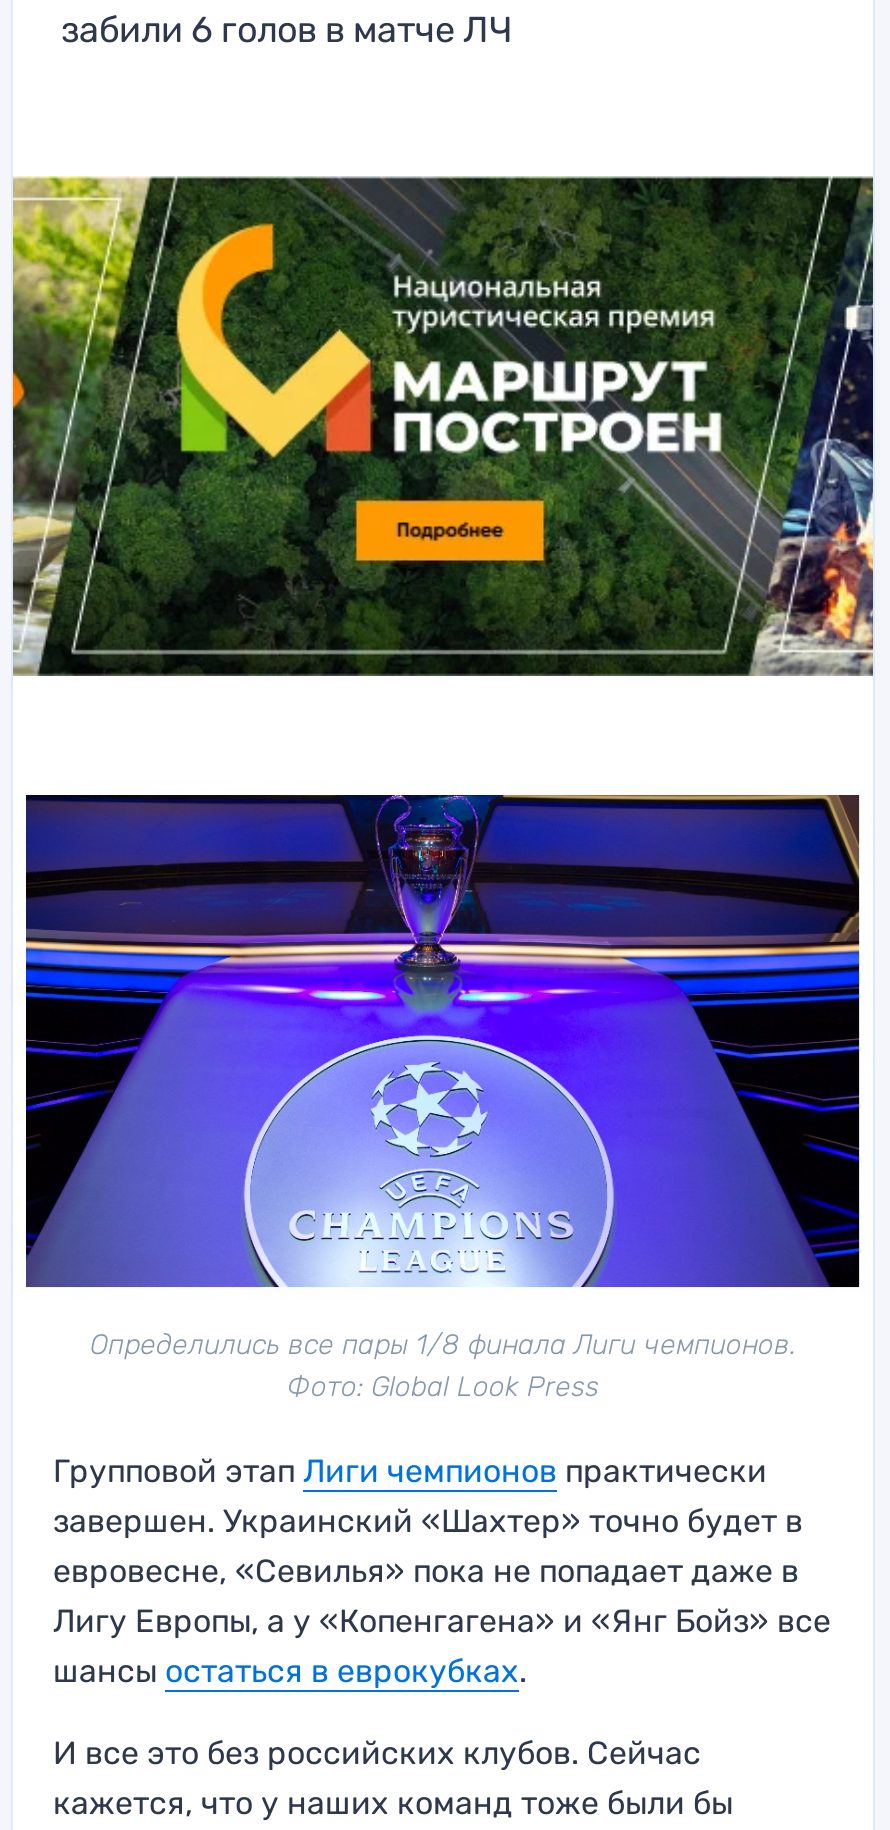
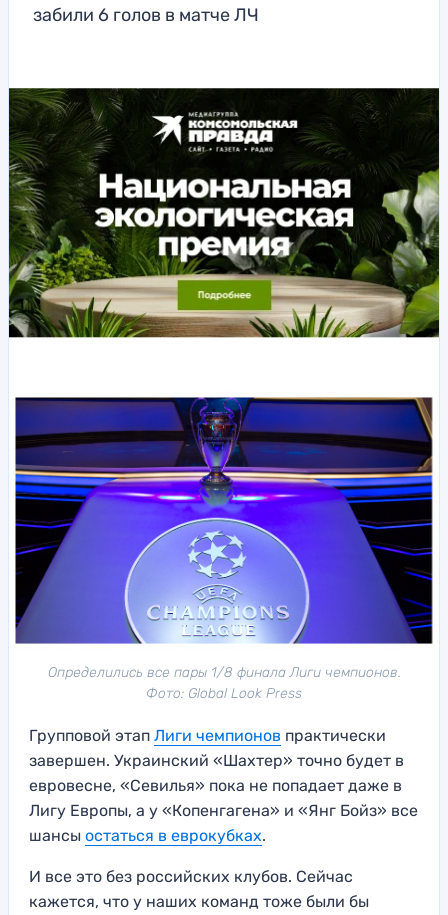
[11,176,875,678] [image] -> [8,87,440,338] [image]

